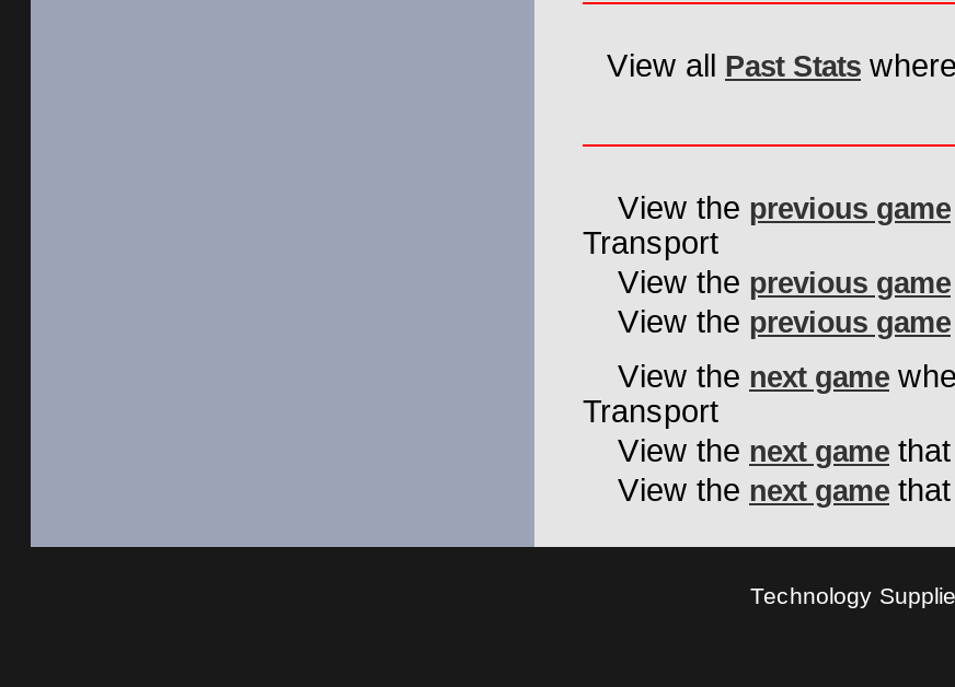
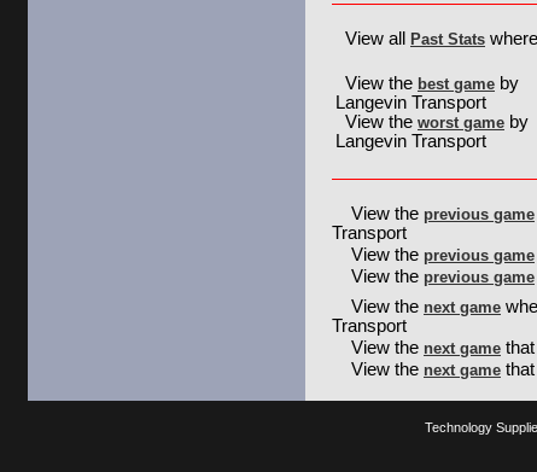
none -> [335,74,529,151] View the best game by | Langevin Transport | View the worst game by | Langevin Transport

